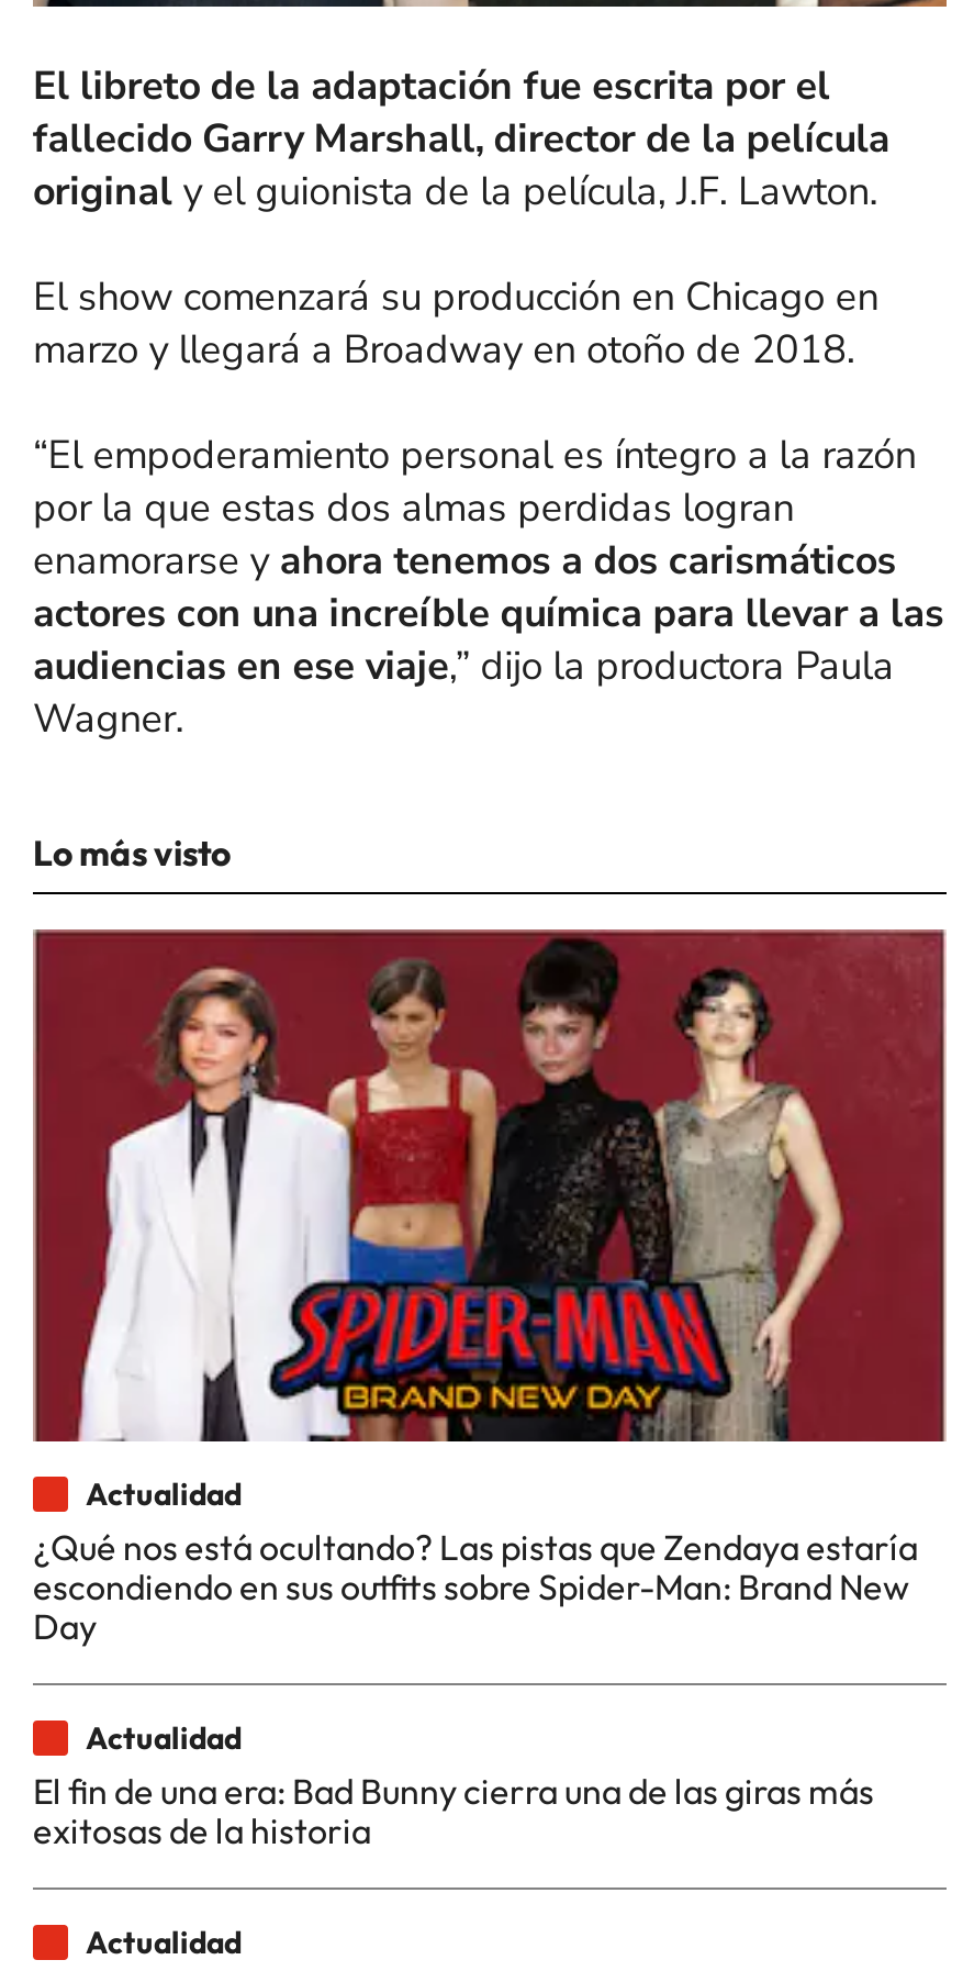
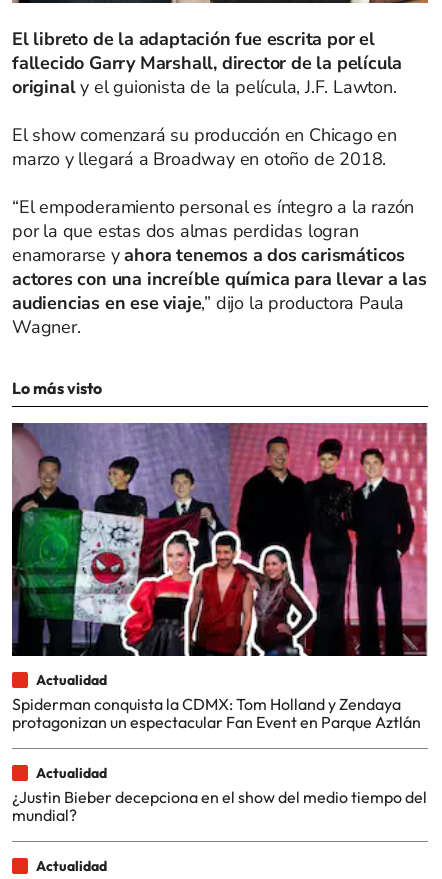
[33,927,947,1647] [image] | ¿Qué nos está ocultando? Las pistas que Zendaya estaría | escondiendo en sus outfits sobre Spider-Man: Brand New | Day -> [11,422,428,732] [image] | Spiderman conquista la CDMX: Tom Holland y Zendaya | protagonizan un espectacular Fan Event en Parque Aztlán
[33,1768,874,1851] El fin de una era: Bad Bunny cierra una de las giras más | exitosas de la historia -> [12,787,427,825] ¿Justin Bieber decepciona en el show del medio tiempo del | mundial?

